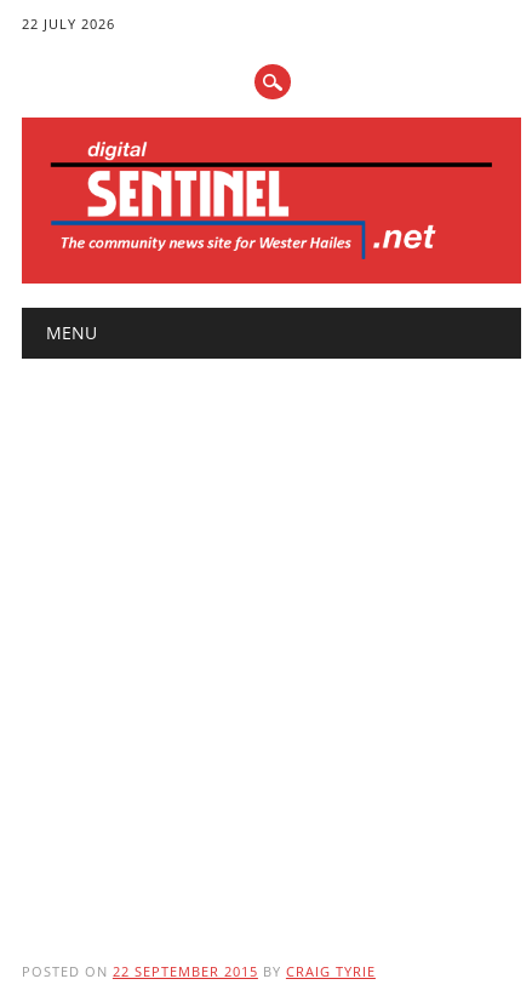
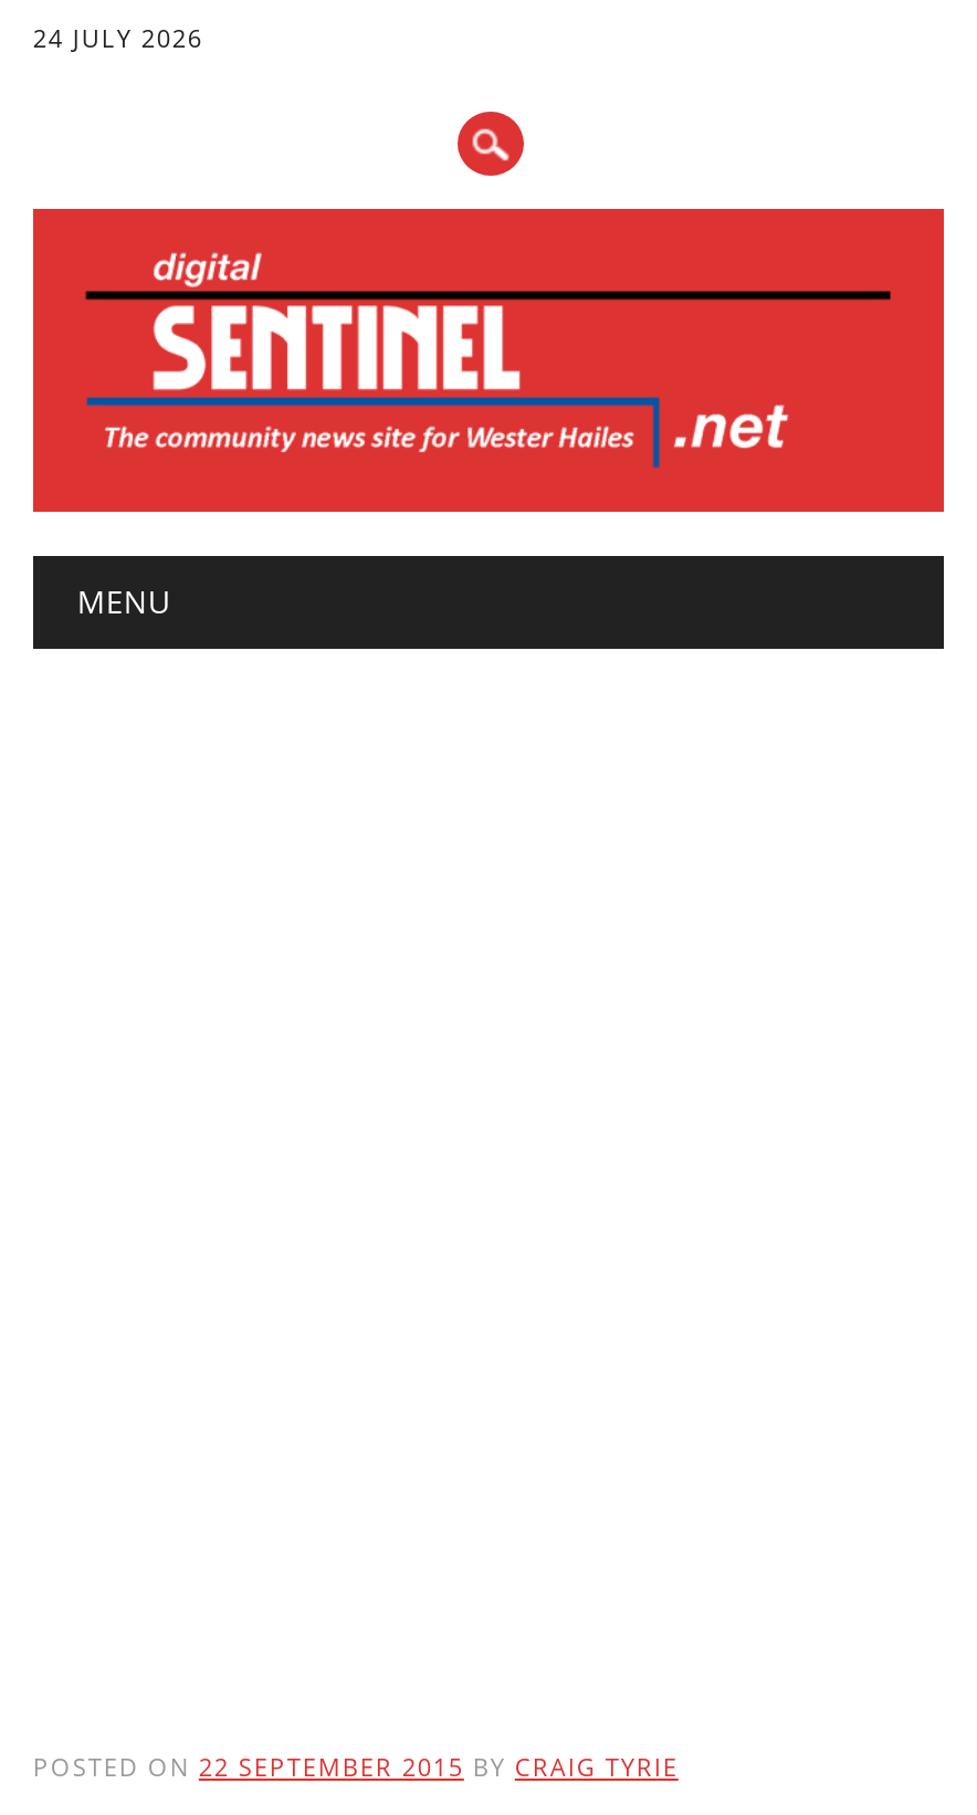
[22,15,115,33] 22 JULY 2026 -> [33,21,203,54] 24 JULY 2026

